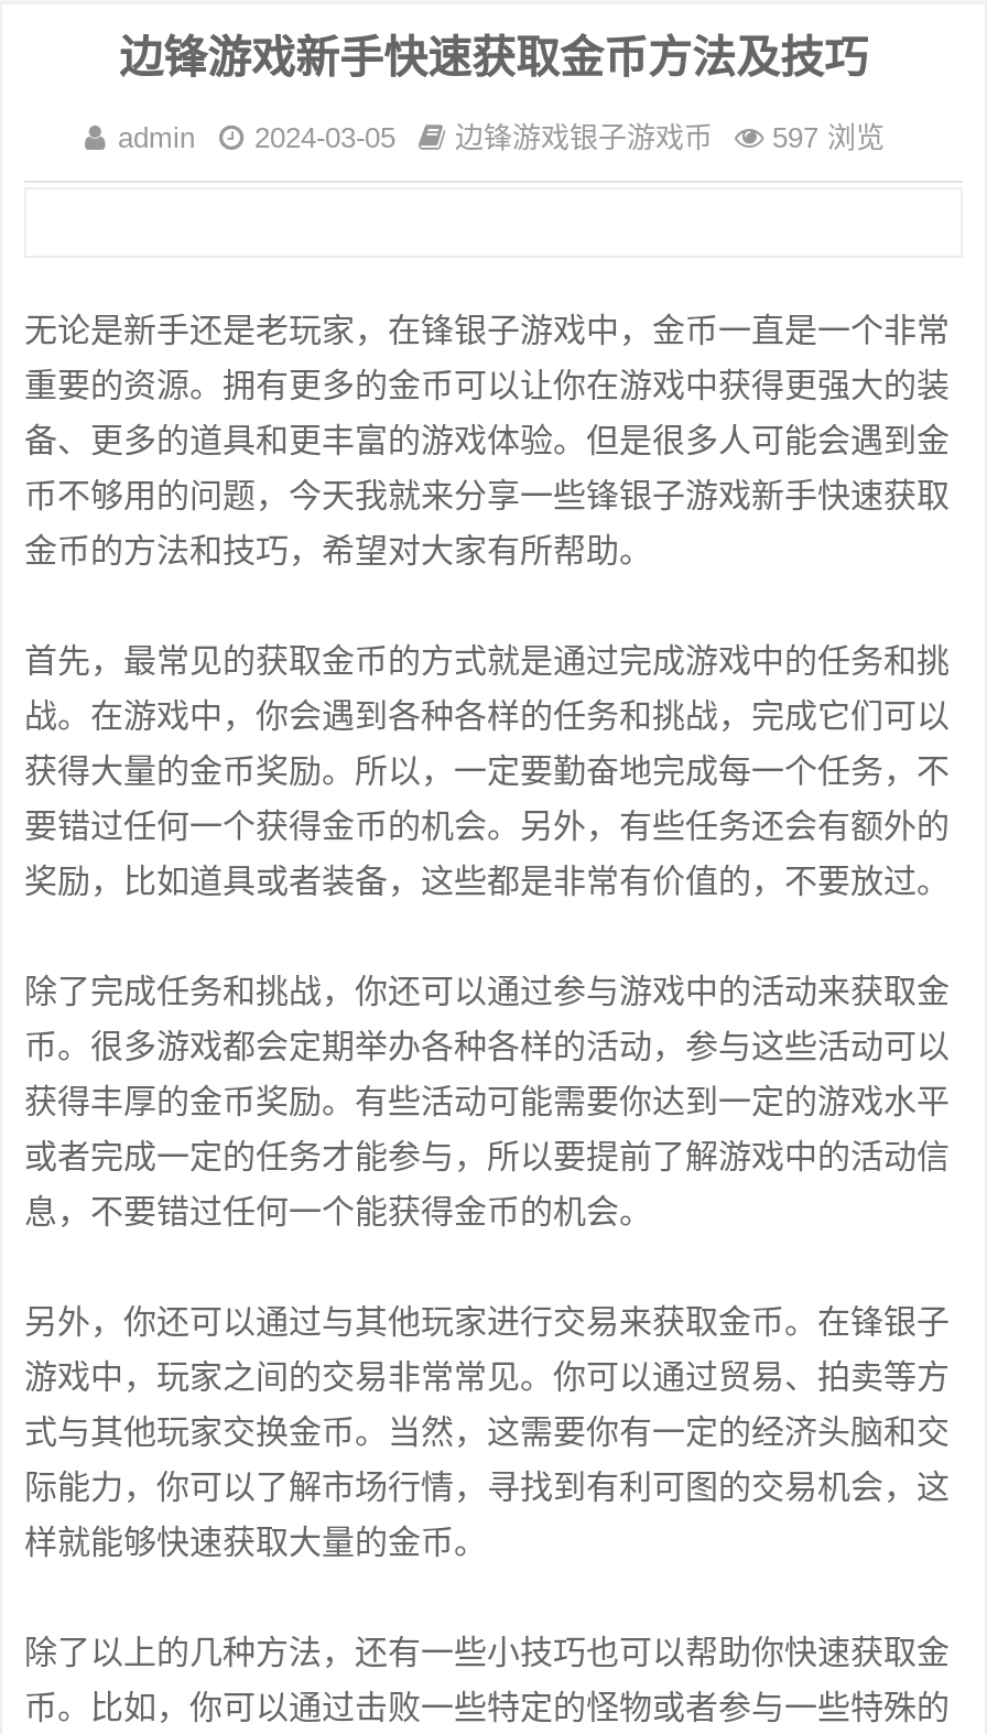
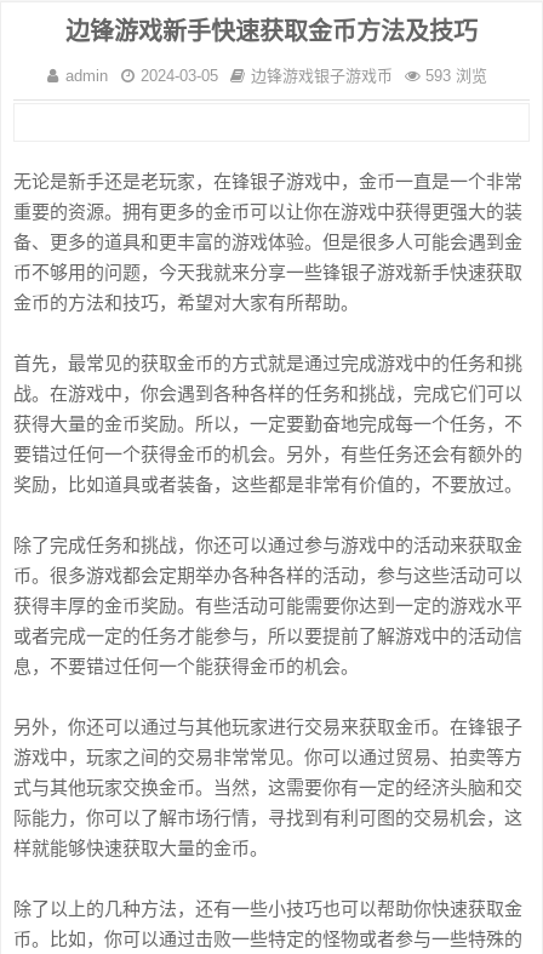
[118,121,885,154] admin 2024-03-05 边锋游戏银子游戏币 597 浏览 -> [65,67,487,85] admin 2024-03-05 边锋游戏银子游戏币 593 浏览

